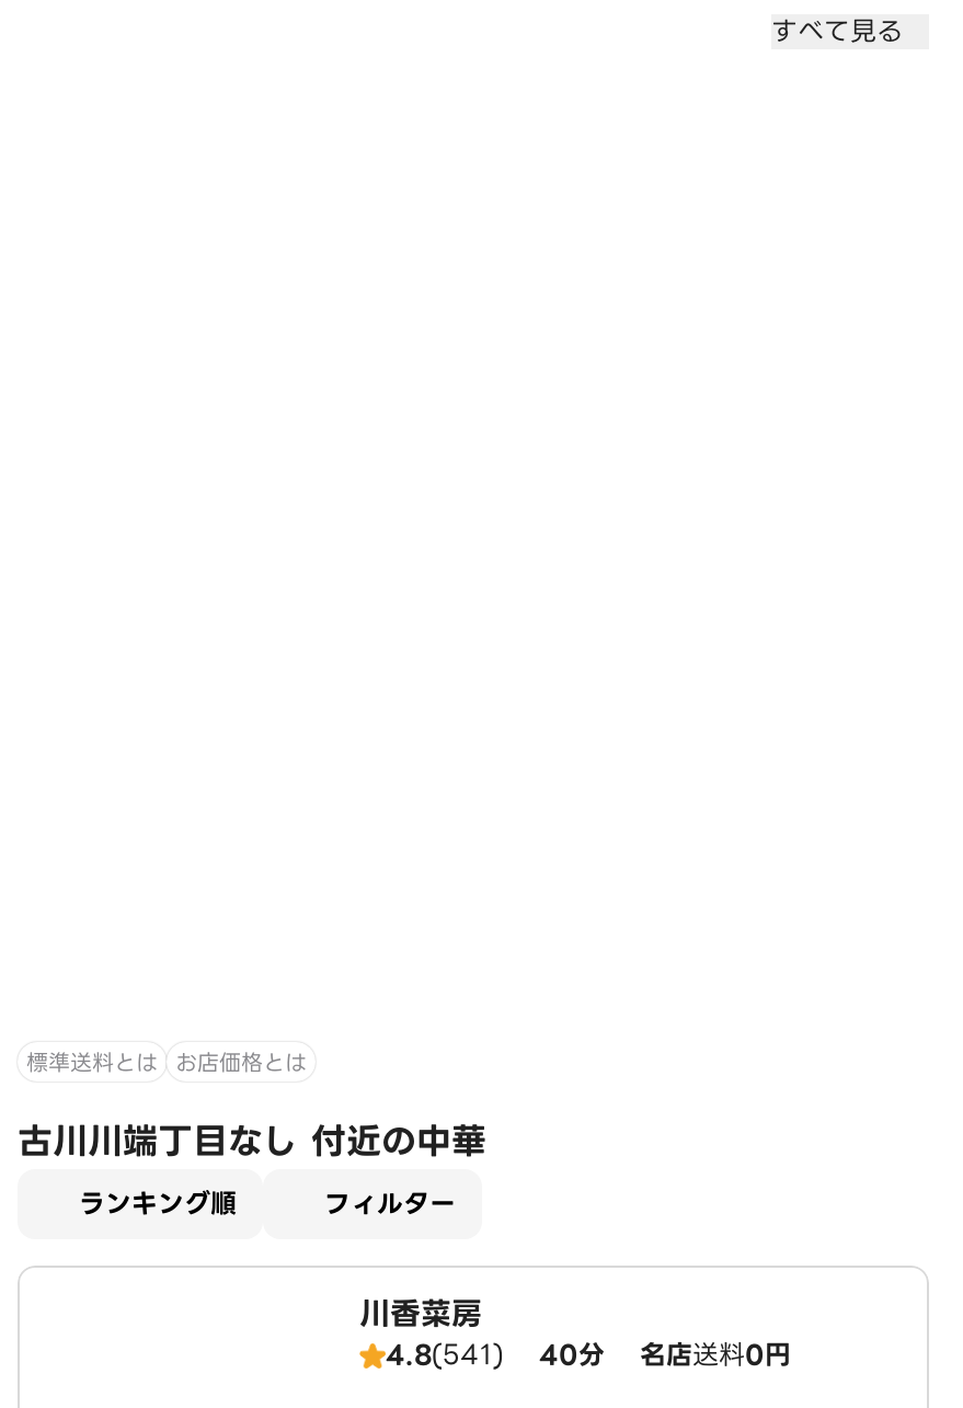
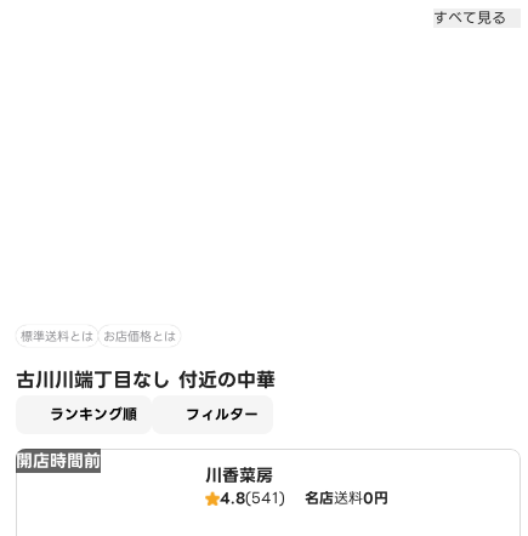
none -> [16,447,101,474] 開店時間前
[539,1333,605,1375] 40分 -> none

